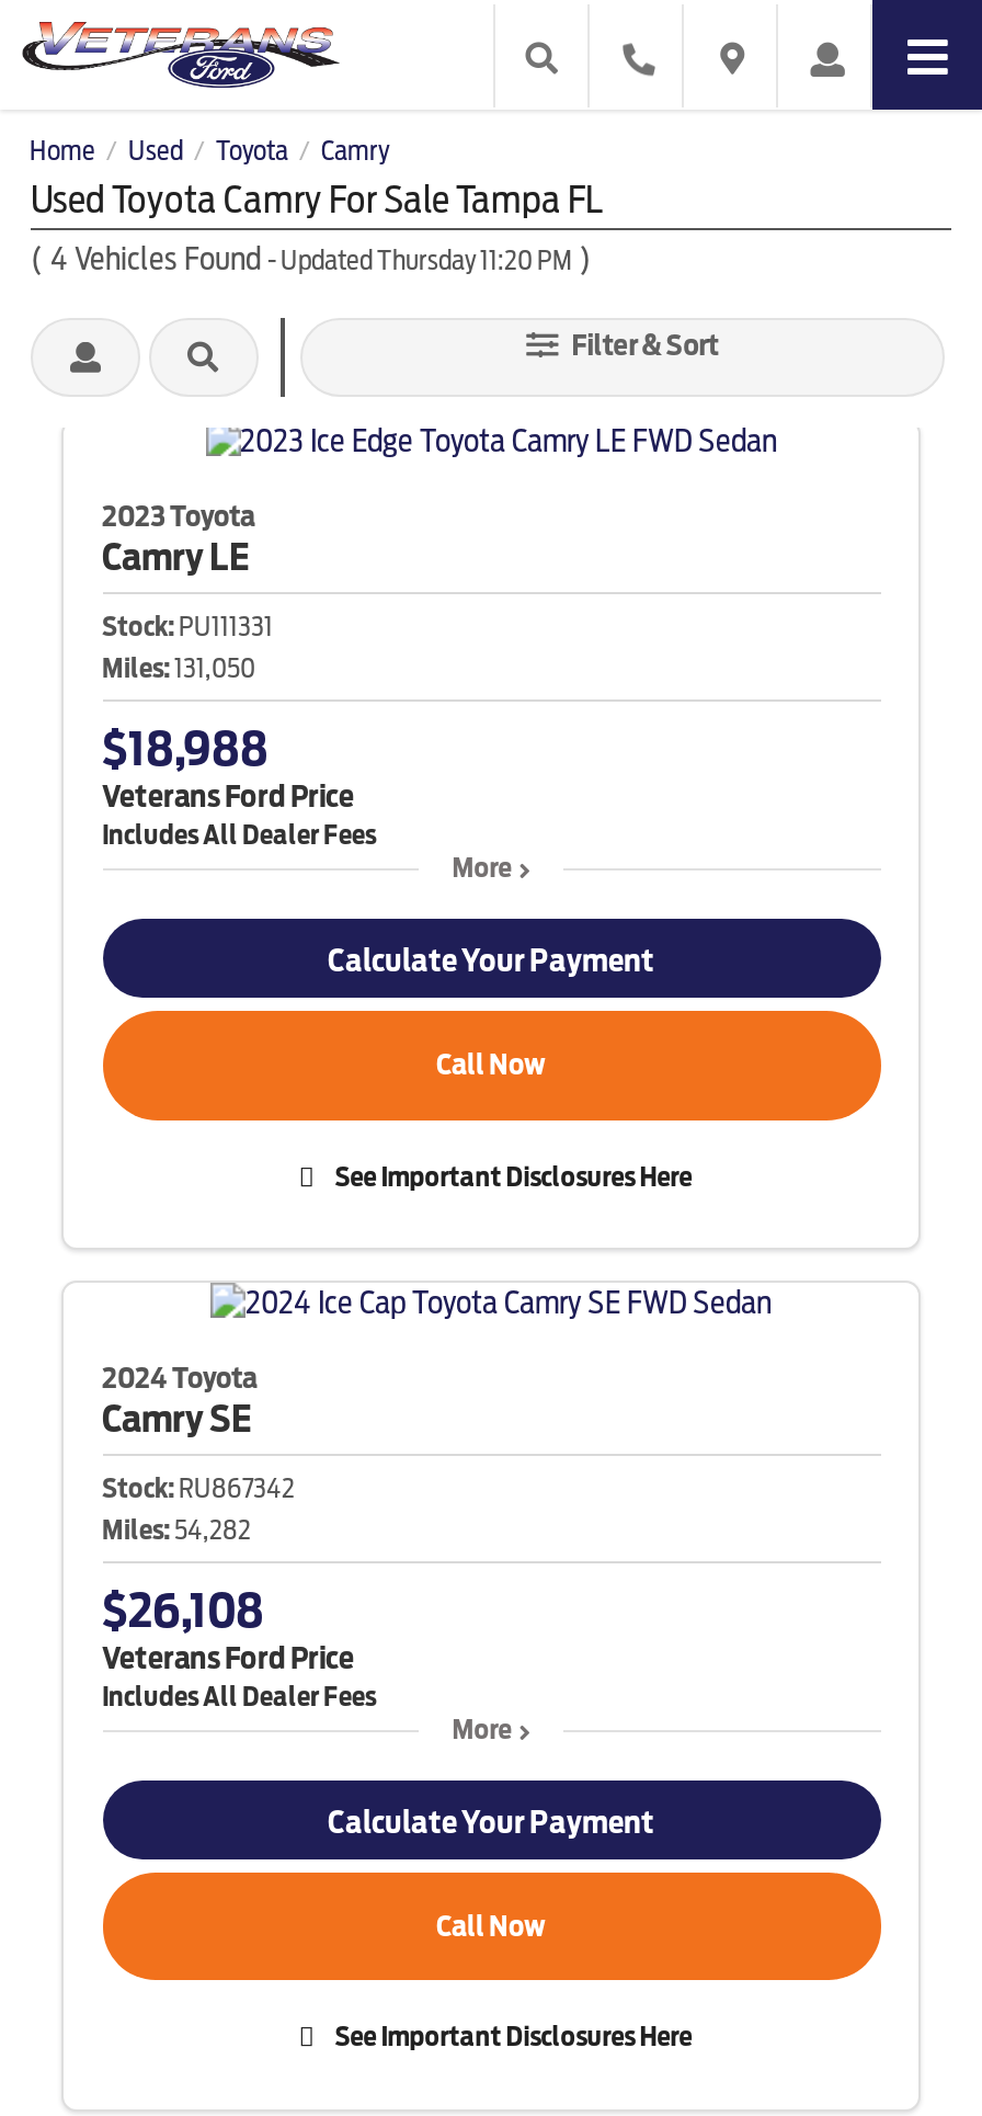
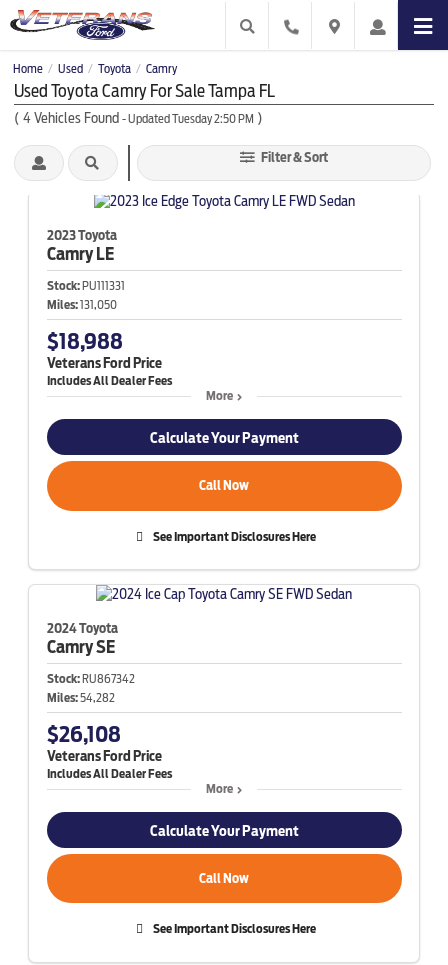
[31,241,592,277] (4 Vehicles Found - Updated Thursday 11:20 PM) -> [14,110,263,126] (4 Vehicles Found - Updated Tuesday 2:50 PM)

